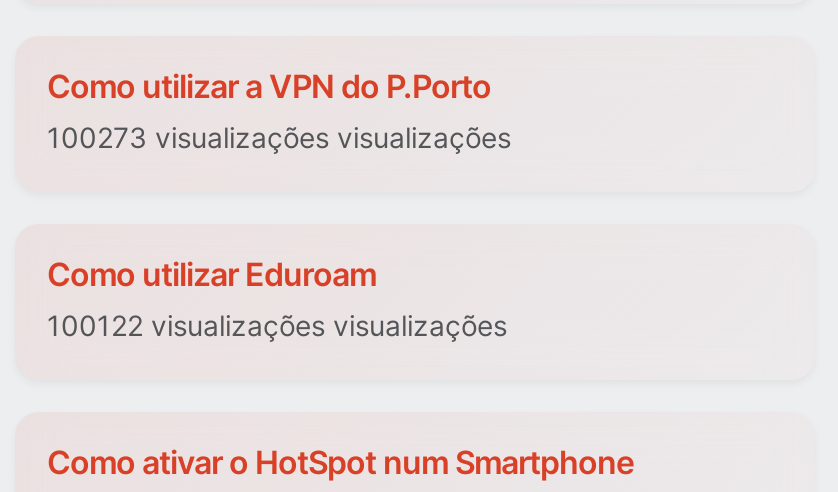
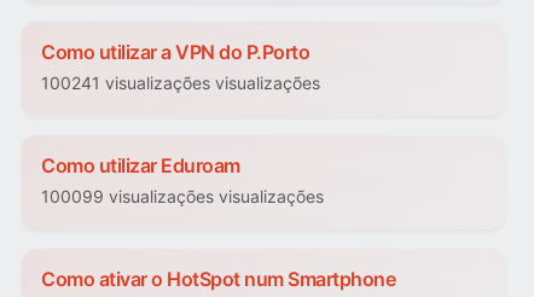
[47,121,511,155] 100273 visualizações visualizações -> [41,73,320,94] 100241 visualizações visualizações
[47,309,507,343] 100122 visualizações visualizações -> [41,187,324,207] 100099 visualizações visualizações

